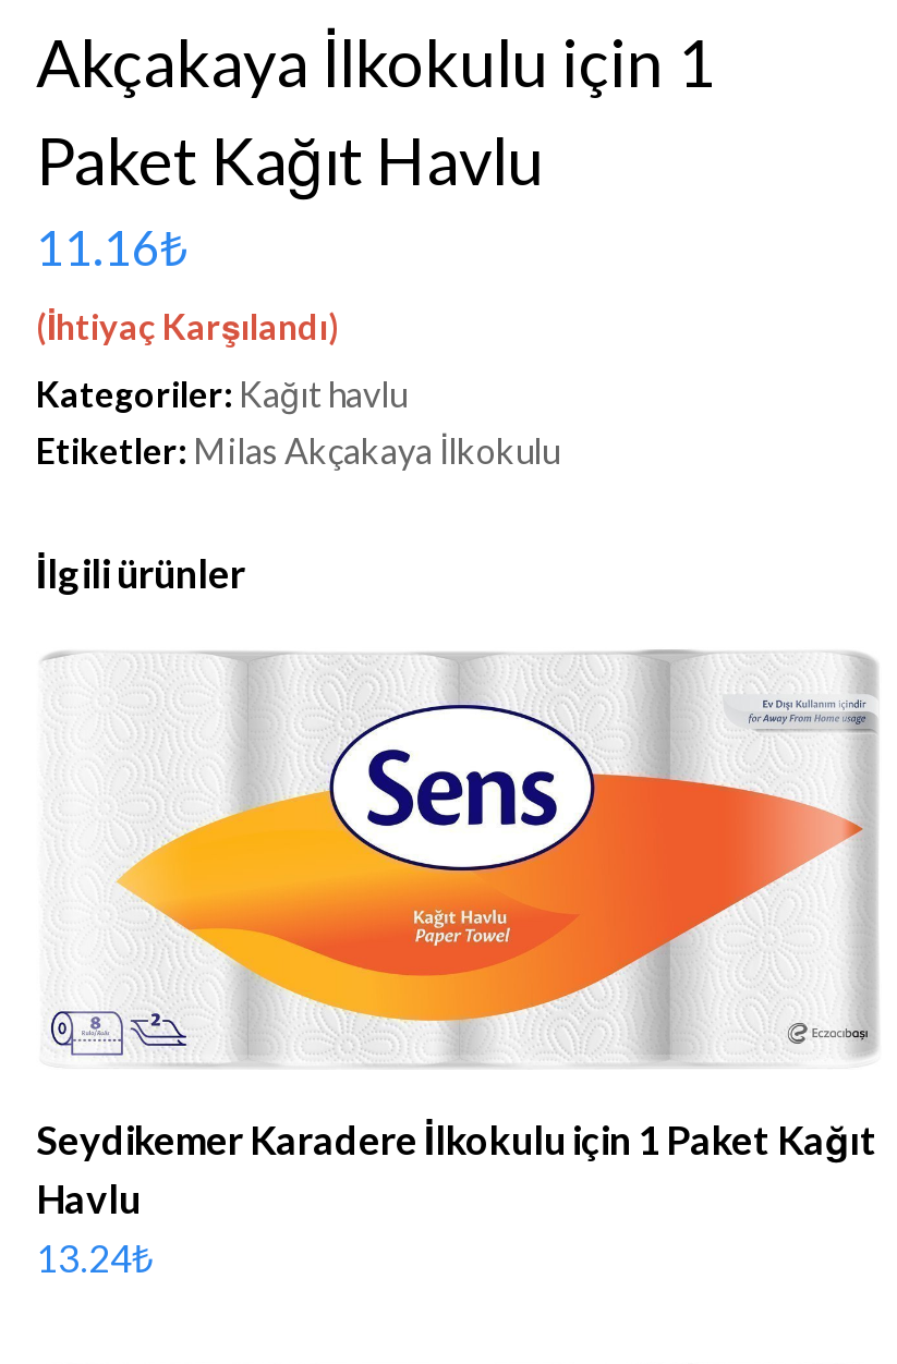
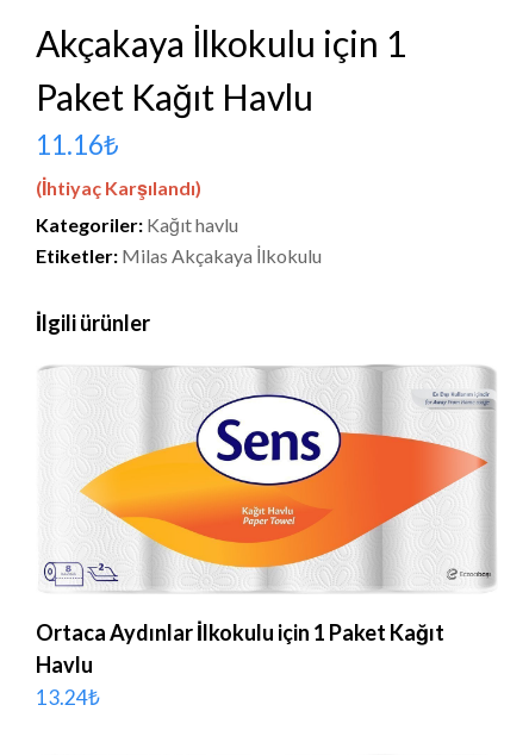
[36,1116,877,1164] Seydikemer Karadere İlkokulu için 1 Paket Kağıt -> [36,619,444,645] Ortaca Aydınlar İlkokulu için 1 Paket Kağıt

